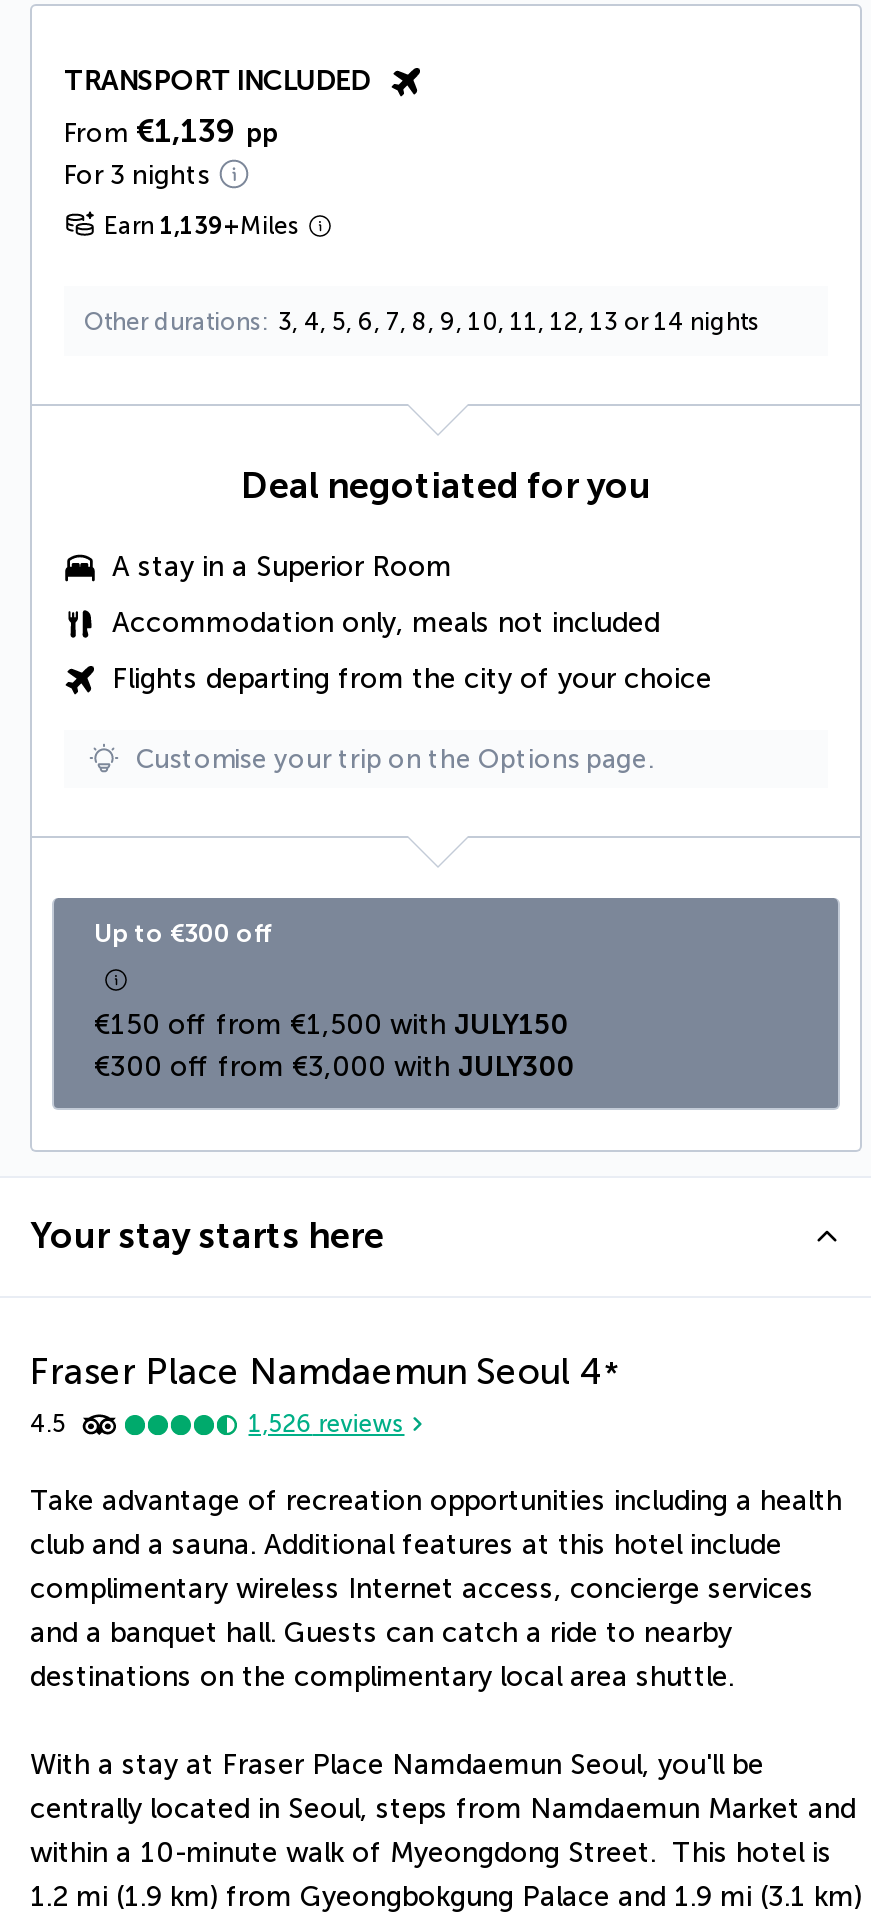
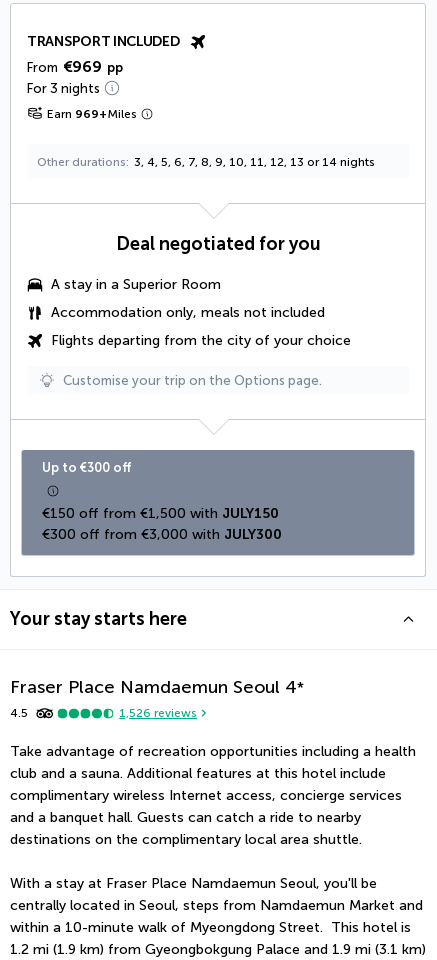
[64,111,278,149] From €1,139 pp -> [27,57,123,76] From €969 pp
[104,211,300,239] Earn 1,139+Miles -> [47,107,137,121] Earn 969+Miles

